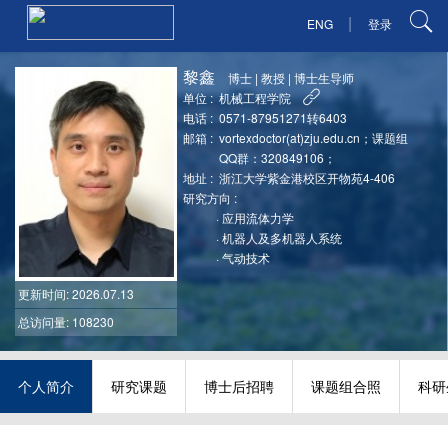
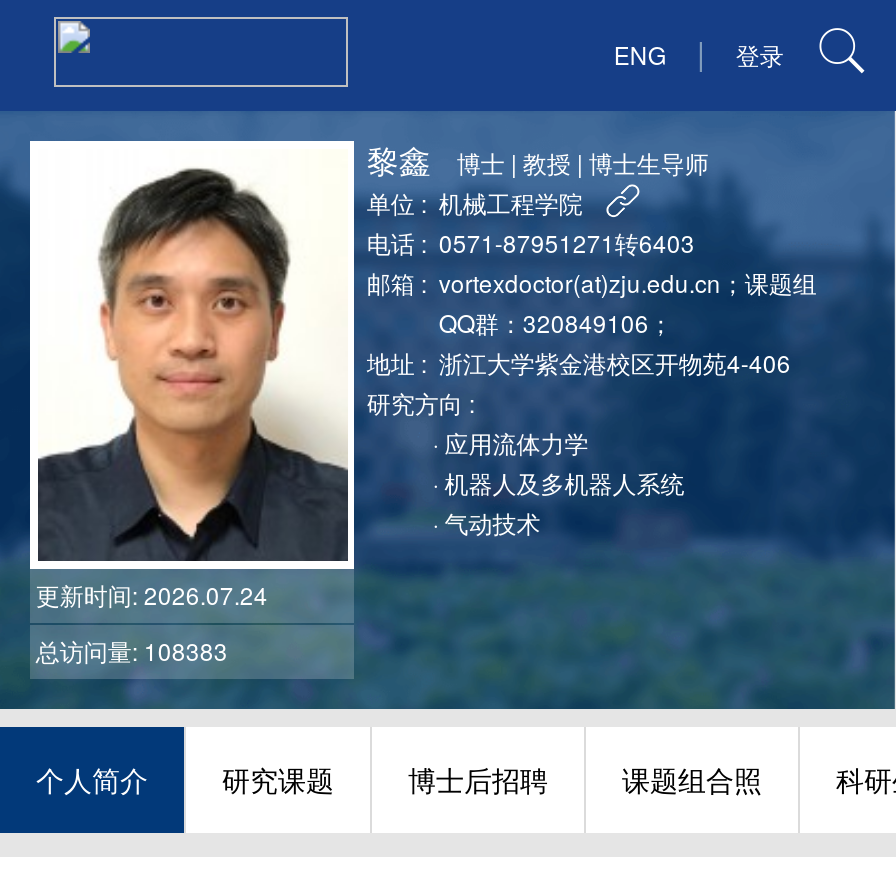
[18,285,134,302] 更新时间: 2026.07.13 -> [36,577,268,611] 更新时间: 2026.07.24
[18,313,114,330] 总访问量: 108230 -> [36,633,228,667] 总访问量: 108383

